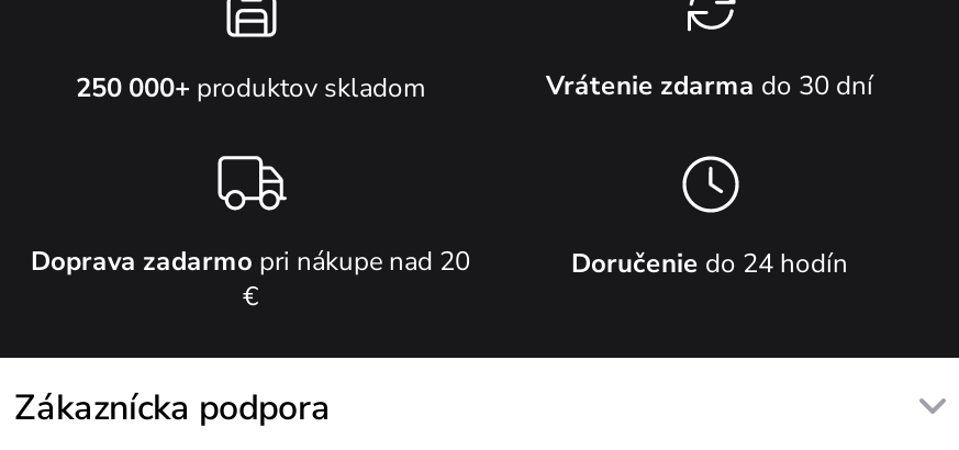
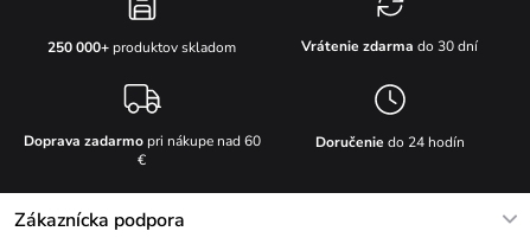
[31,244,470,279] Doprava zadarmo pri nákupe nad 20 -> [23,132,260,151] Doprava zadarmo pri nákupe nad 60

